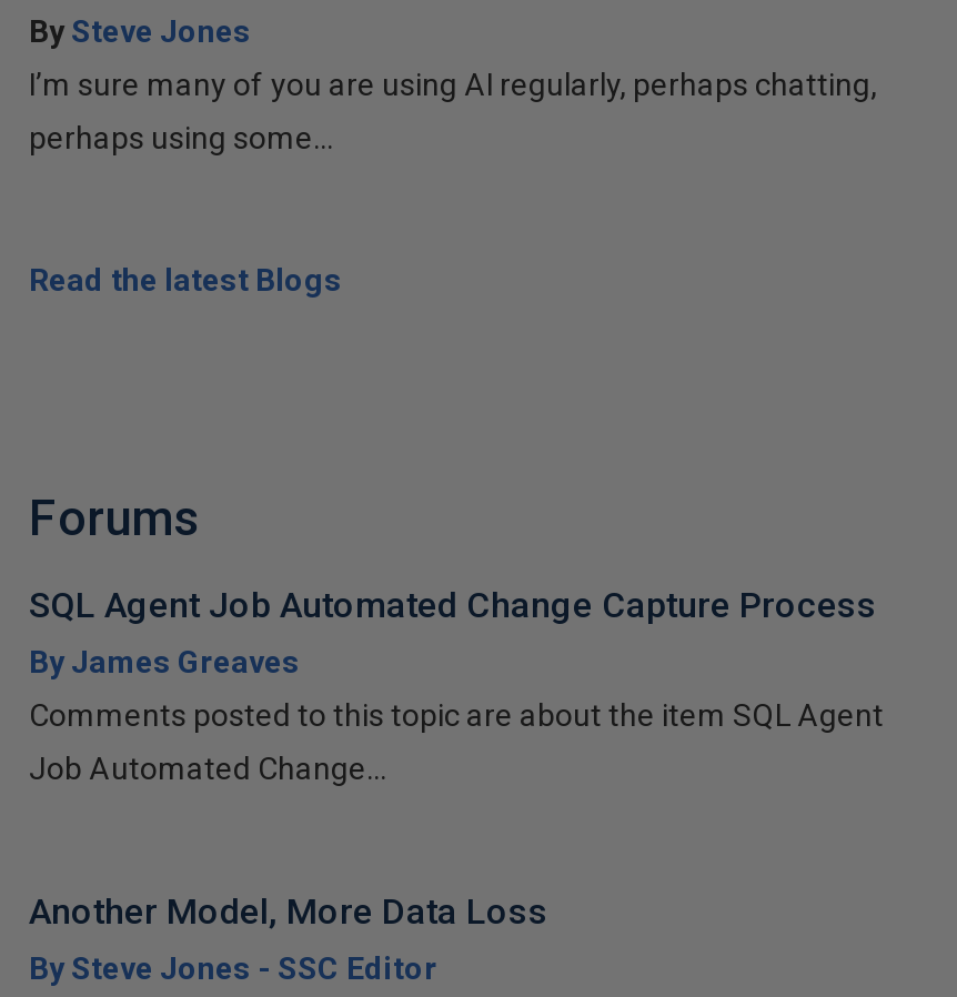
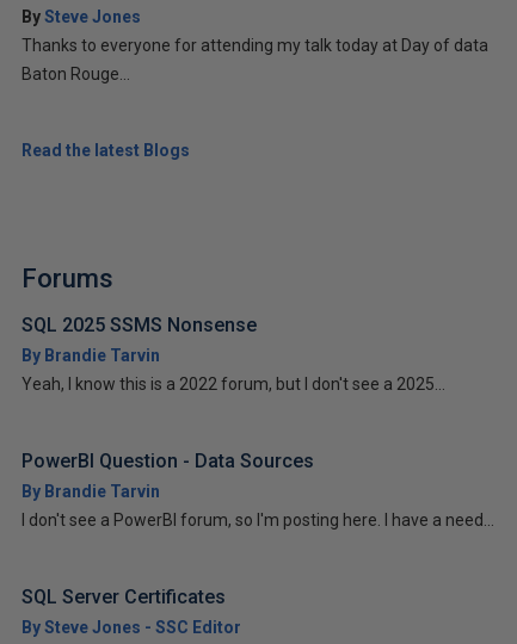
[29,67,877,102] I’m sure many of you are using AI regularly, perhaps chatting, -> [21,36,488,55] Thanks to everyone for attending my talk today at Day of data
[29,120,333,155] perhaps using some... -> [21,64,130,83] Baton Rouge...
[29,584,884,933] SQL Agent Job Automated Change Capture Process | By James Greaves | Comments posted to this topic are about the item SQL Agent | Job Automated Change... | Another Model, More Data Loss -> [21,314,494,608] SQL 2025 SSMS Nonsense | By Brandie Tarvin | Yeah, I know this is a 2022 forum, but I don't see a 2025... | PowerBI Question - Data Sources | By Brandie Tarvin | I don't see a PowerBI forum, so I'm posting here. I have a need... | SQL Server Certificates

